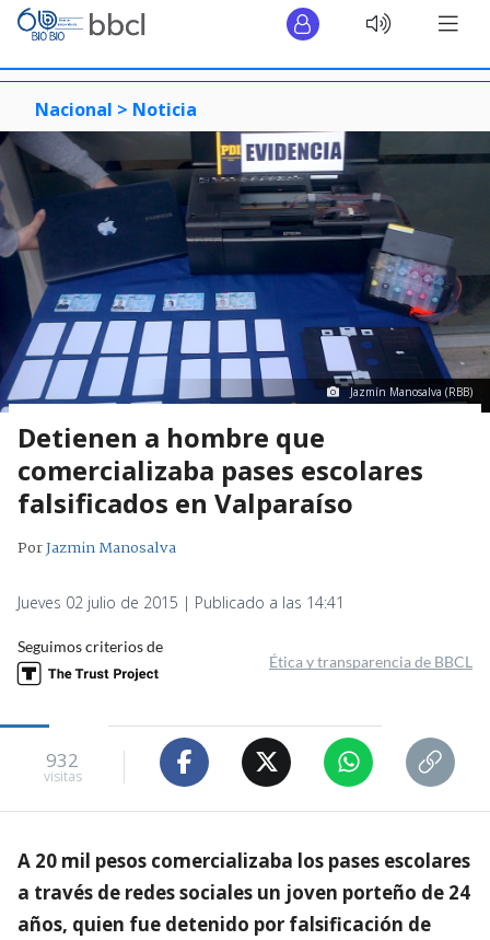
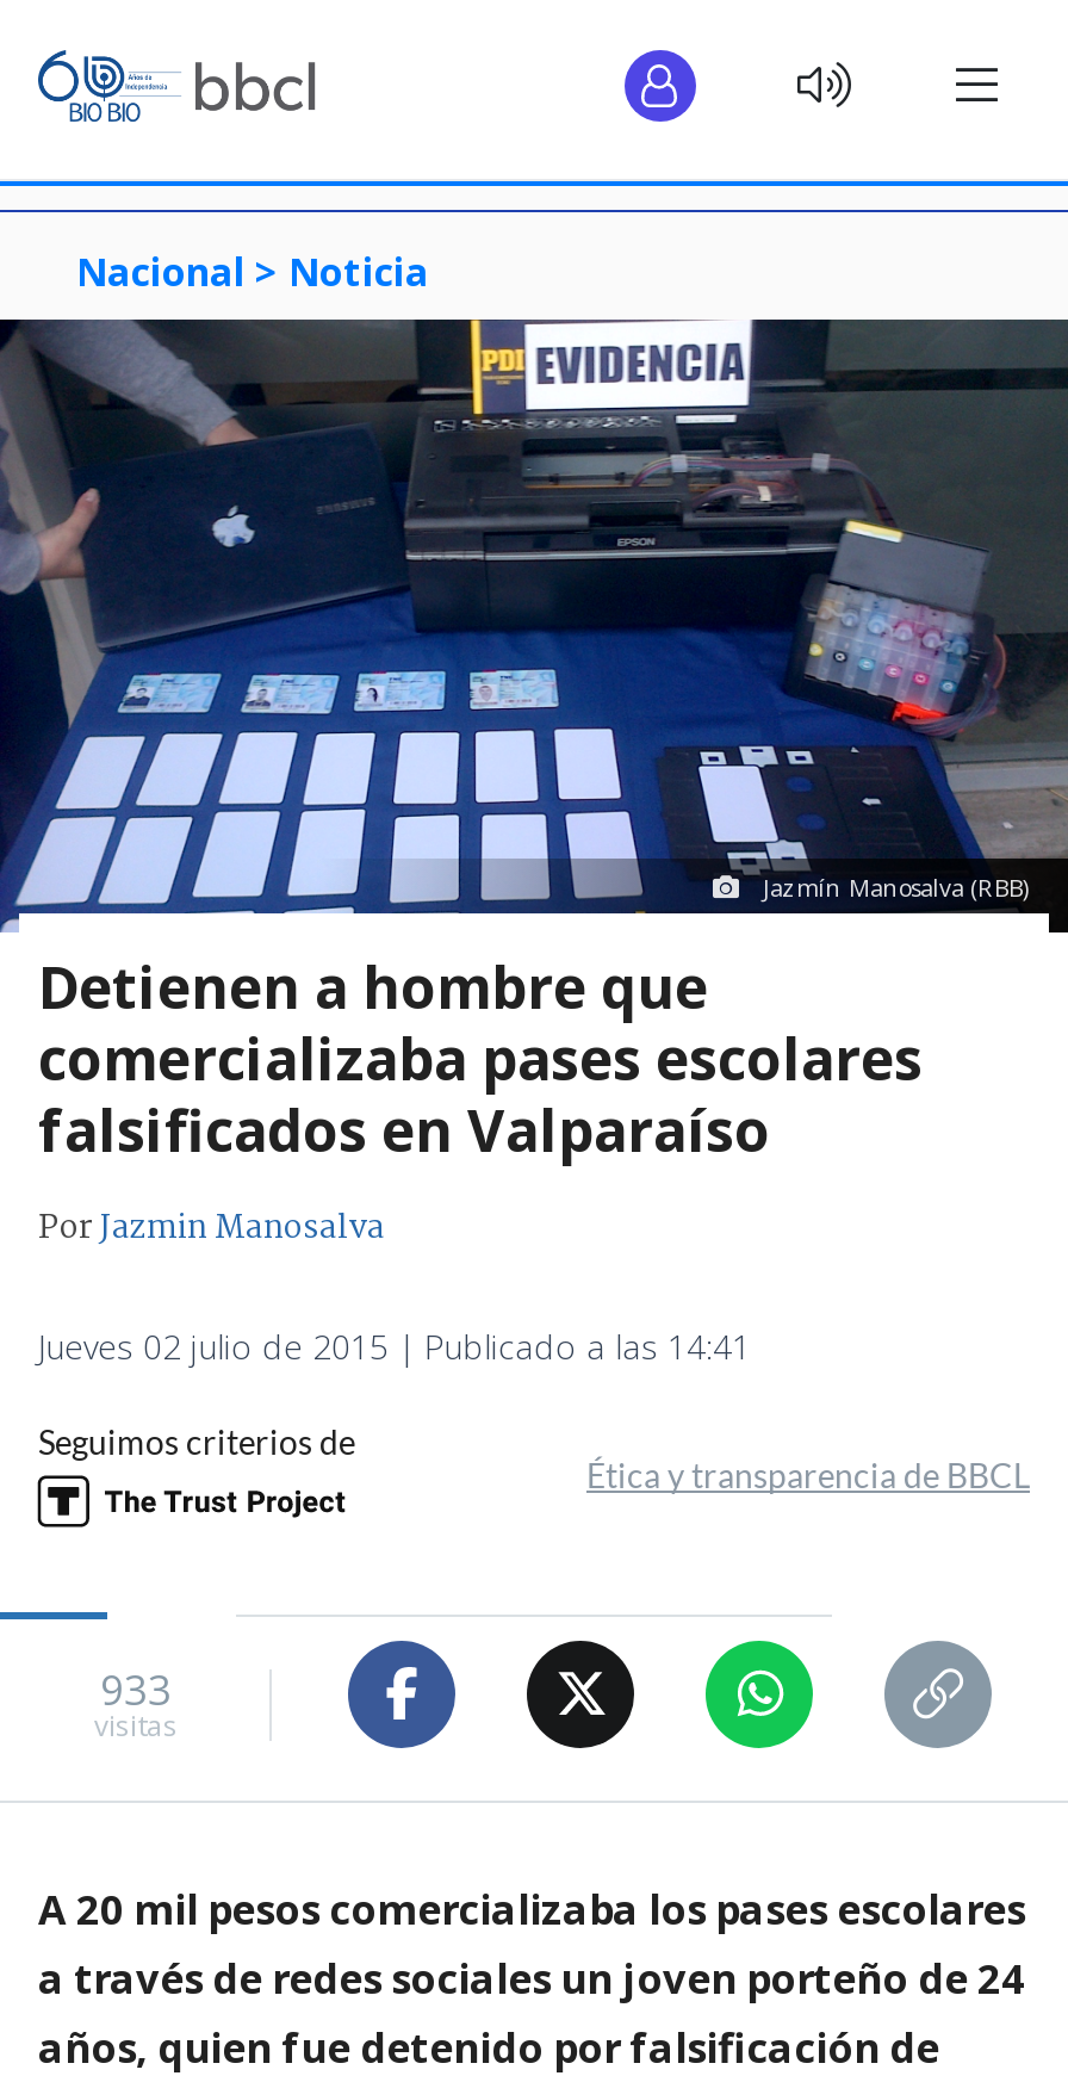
[46,748,79,773] 932 -> [100,1663,172,1718] 933

